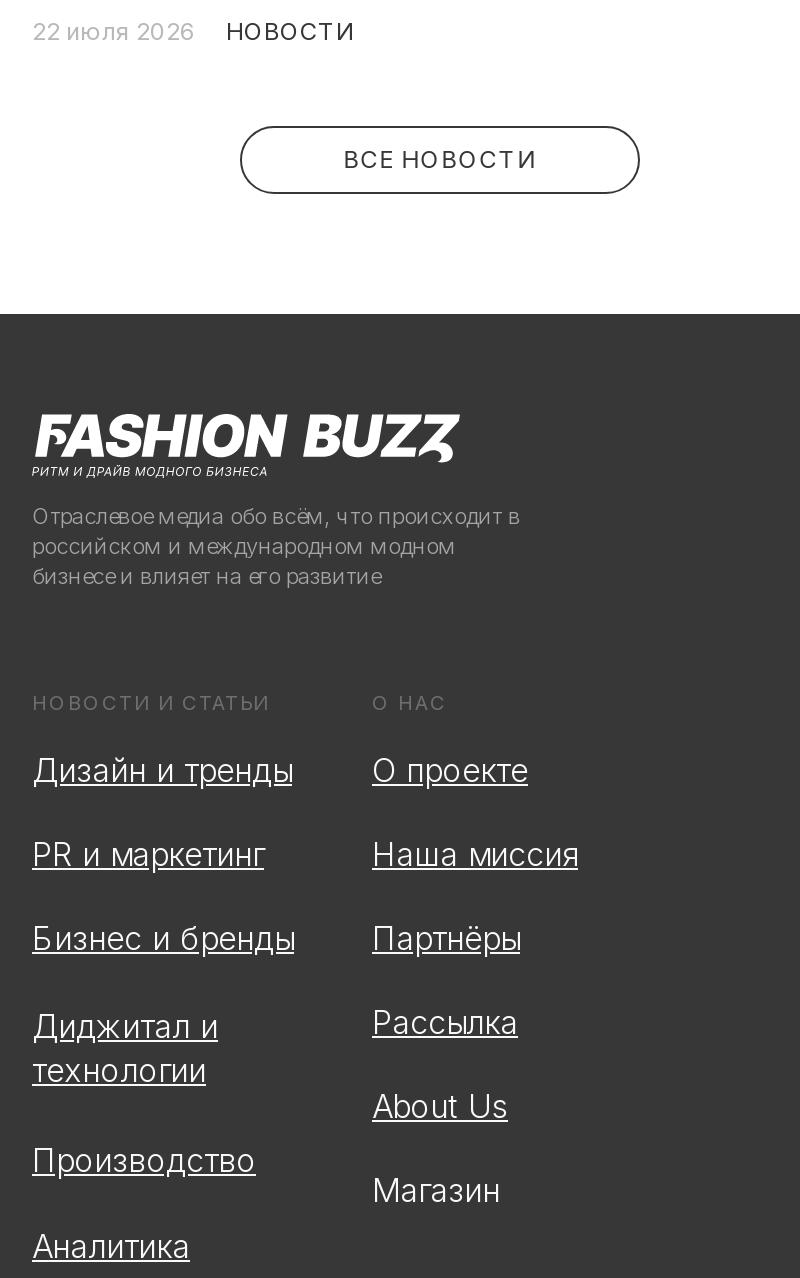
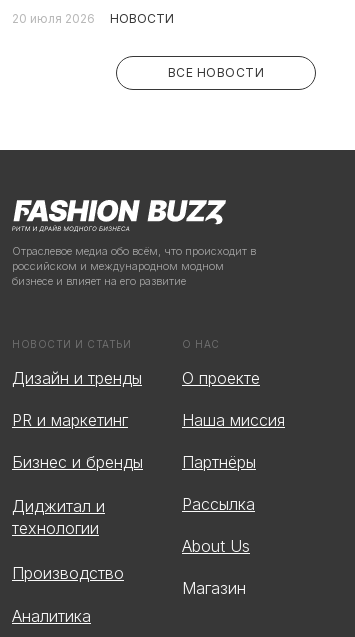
[32,16,354,46] 22 июля 2026 НОВОСТИ -> [12,11,174,26] 20 июля 2026 НОВОСТИ

